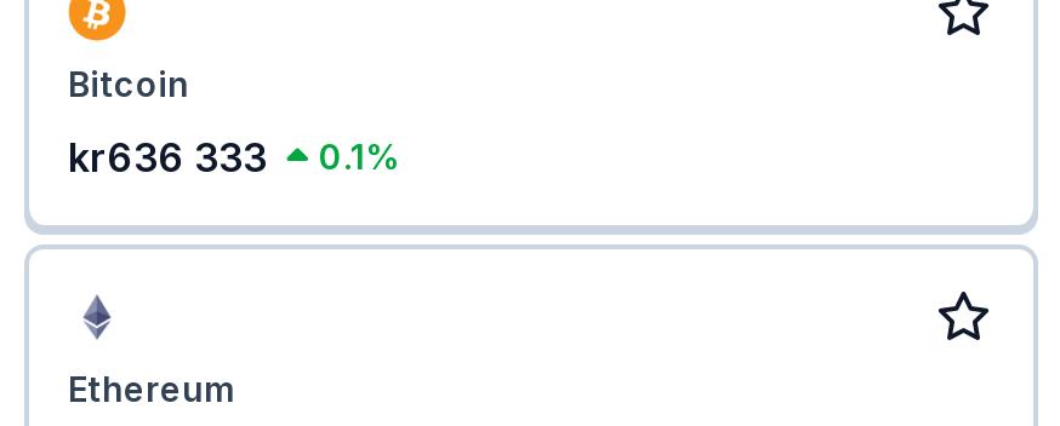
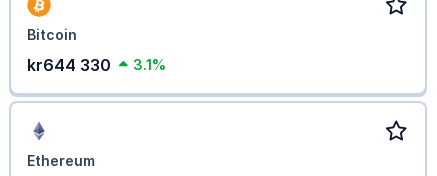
[68,133,399,182] kr636 333 | 0.1% -> [27,55,165,75] kr644 330 | 3.1%

